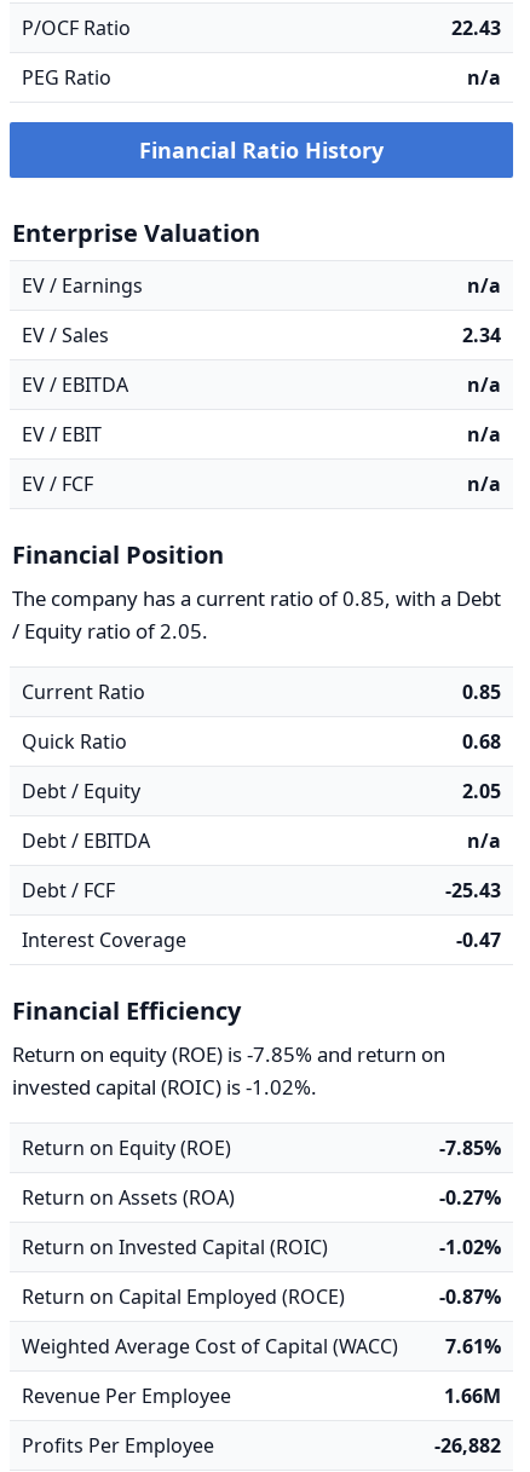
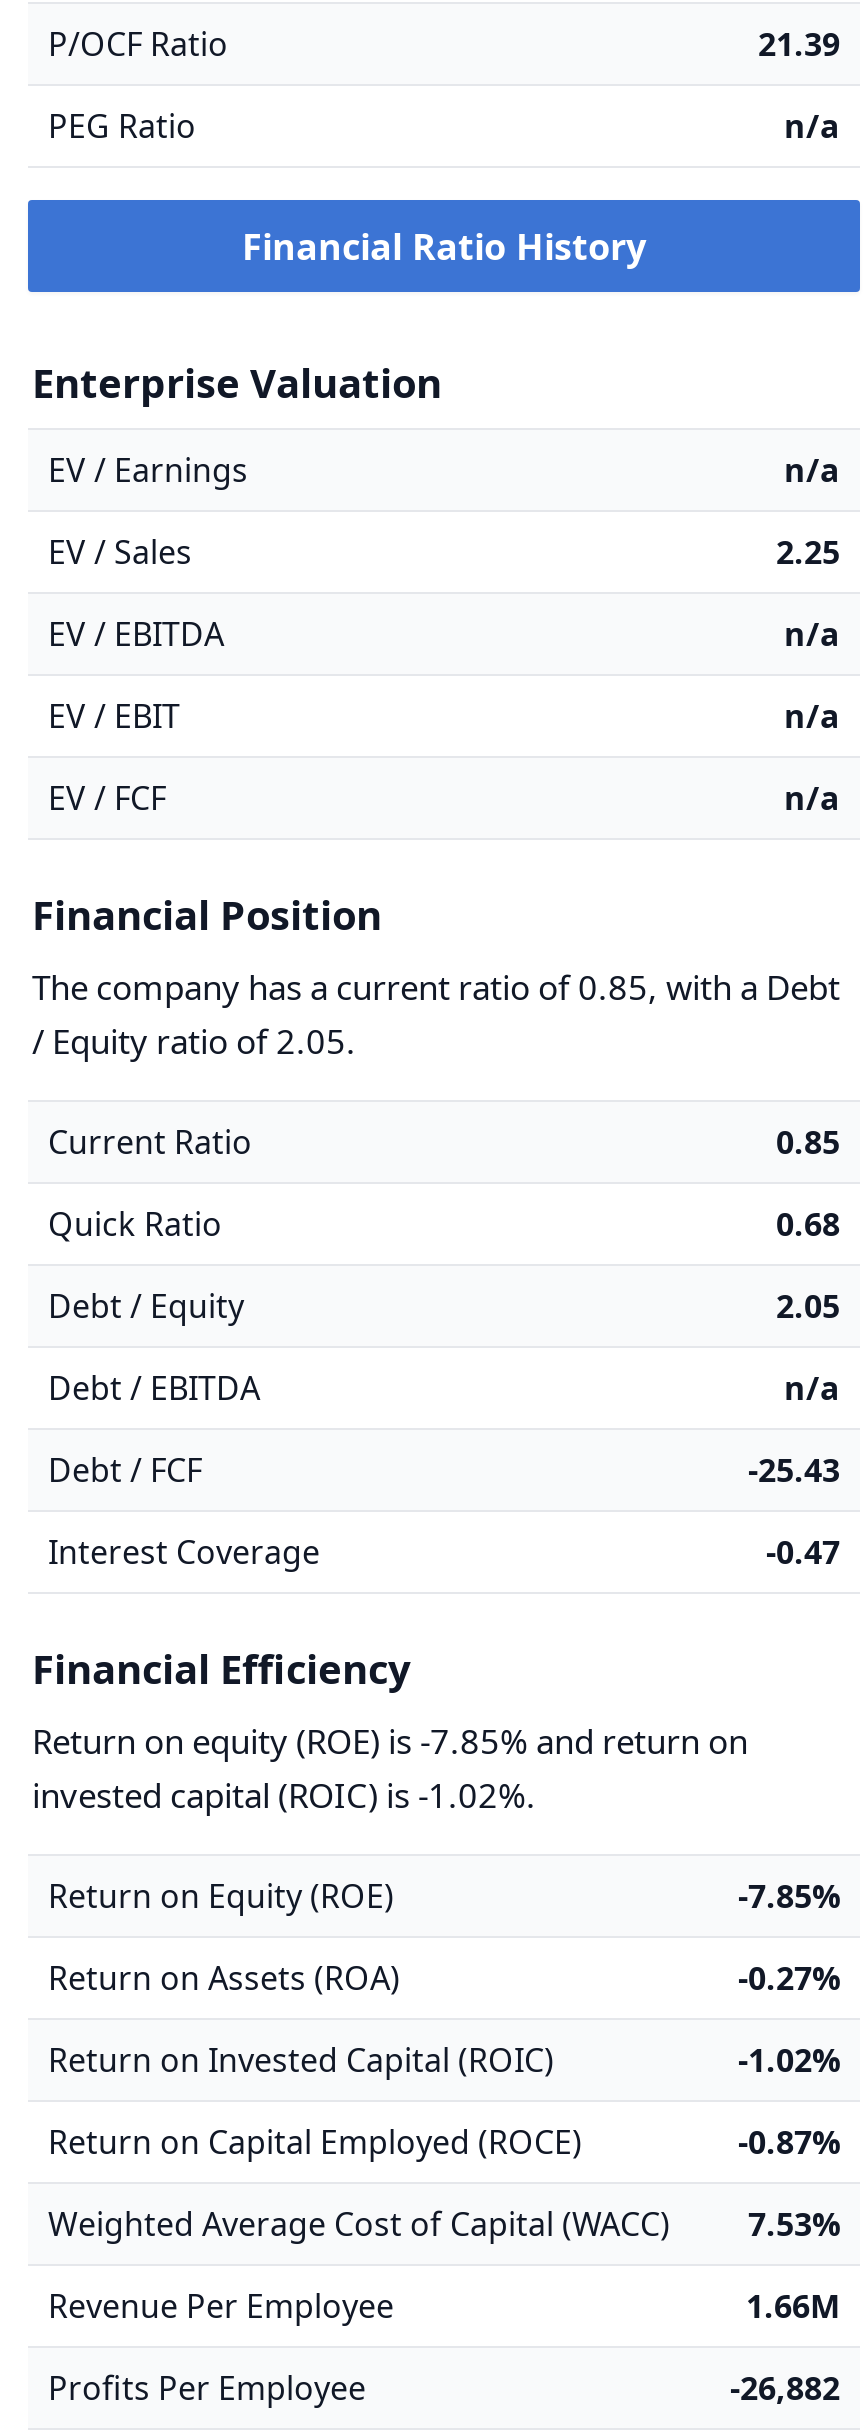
[451,15,501,41] 22.43 -> [758,22,840,66] 21.39
[462,322,501,348] 2.34 -> [776,530,840,574] 2.25
[22,1333,501,1360] Weighted Average Cost of Capital (WACC) 7.61% -> [48,2202,840,2246] Weighted Average Cost of Capital (WACC) 7.53%

